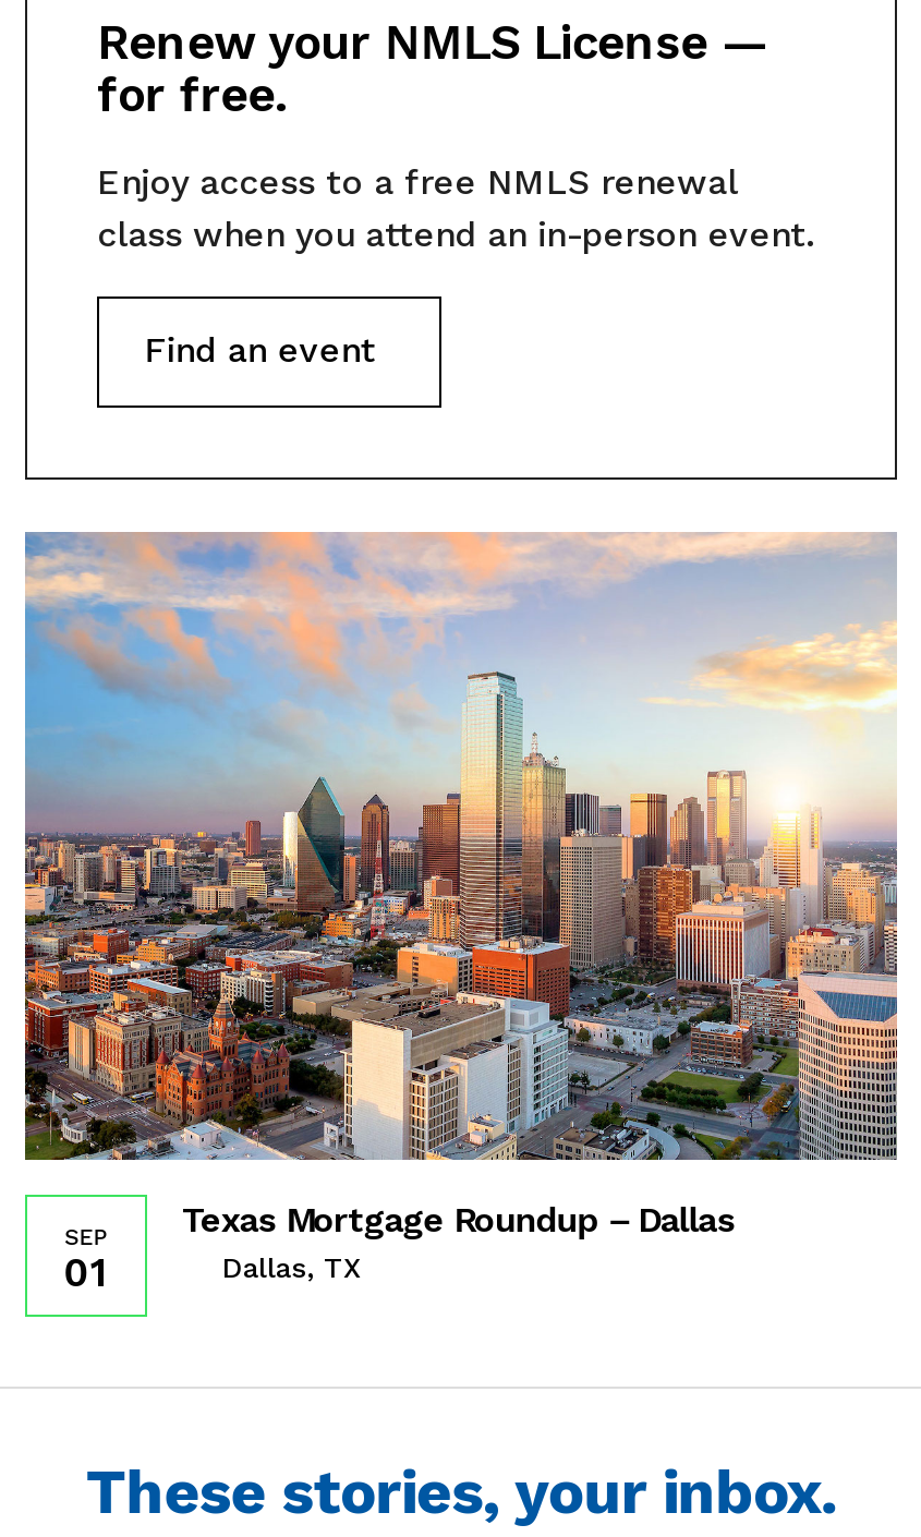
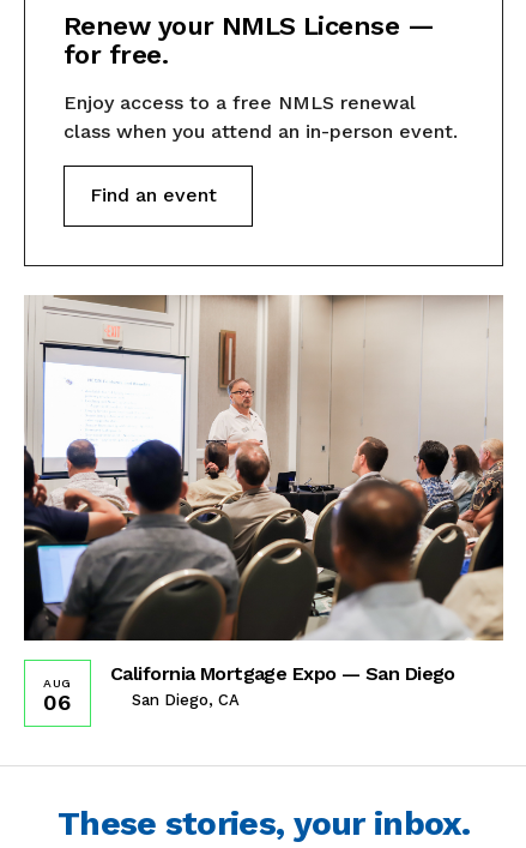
[23,530,899,1285] [image] | Texas Mortgage Roundup – Dallas | Dallas, TX -> [23,294,504,709] [image] | California Mortgage Expo — San Diego | San Diego, CA
[63,1225,109,1295] SEP | 01 -> [43,676,72,715] AUG | 06

